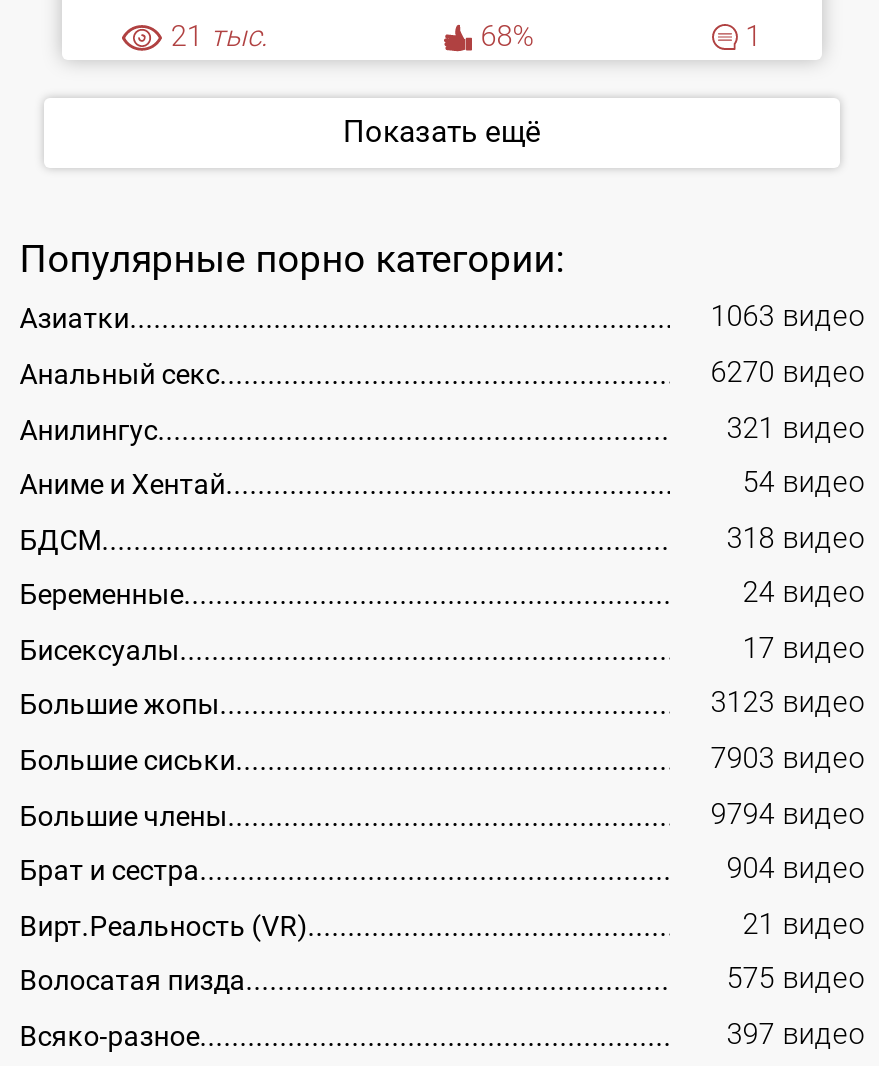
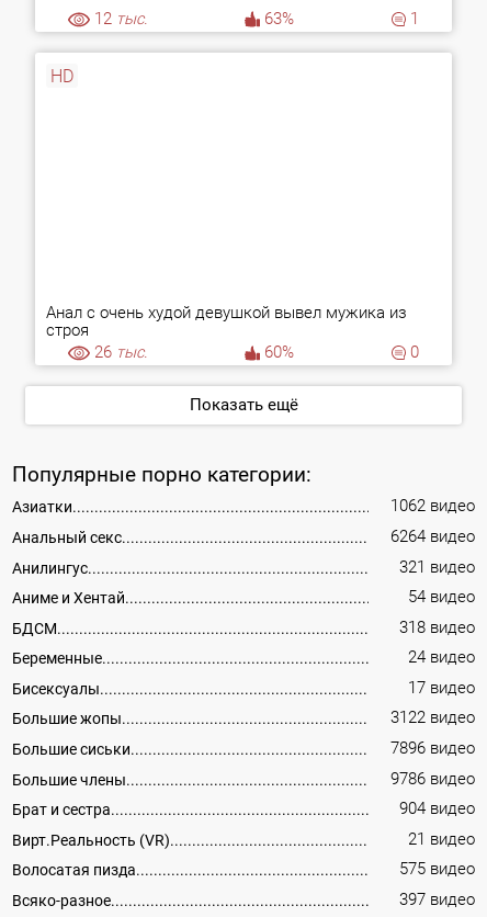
[171,20,534,54] 21 тыс. | 68% -> [95,9,294,28] 12 тыс. | 63%
none -> [46,304,419,362] Анал с очень худой девушкой вывел мужика из | строя | 26 тыс. | 60% | 0
none -> [51,66,74,87] HD
[711,301,865,335] 1063 видео -> [391,497,475,516] 1062 видео
[711,356,865,390] 6270 видео -> [391,527,475,546] 6264 видео
[711,687,865,721] 3123 видео -> [391,709,475,728] 3122 видео
[711,742,865,776] 7903 видео -> [391,739,475,758] 7896 видео
[711,797,865,831] 9794 видео -> [391,770,475,788] 9786 видео

